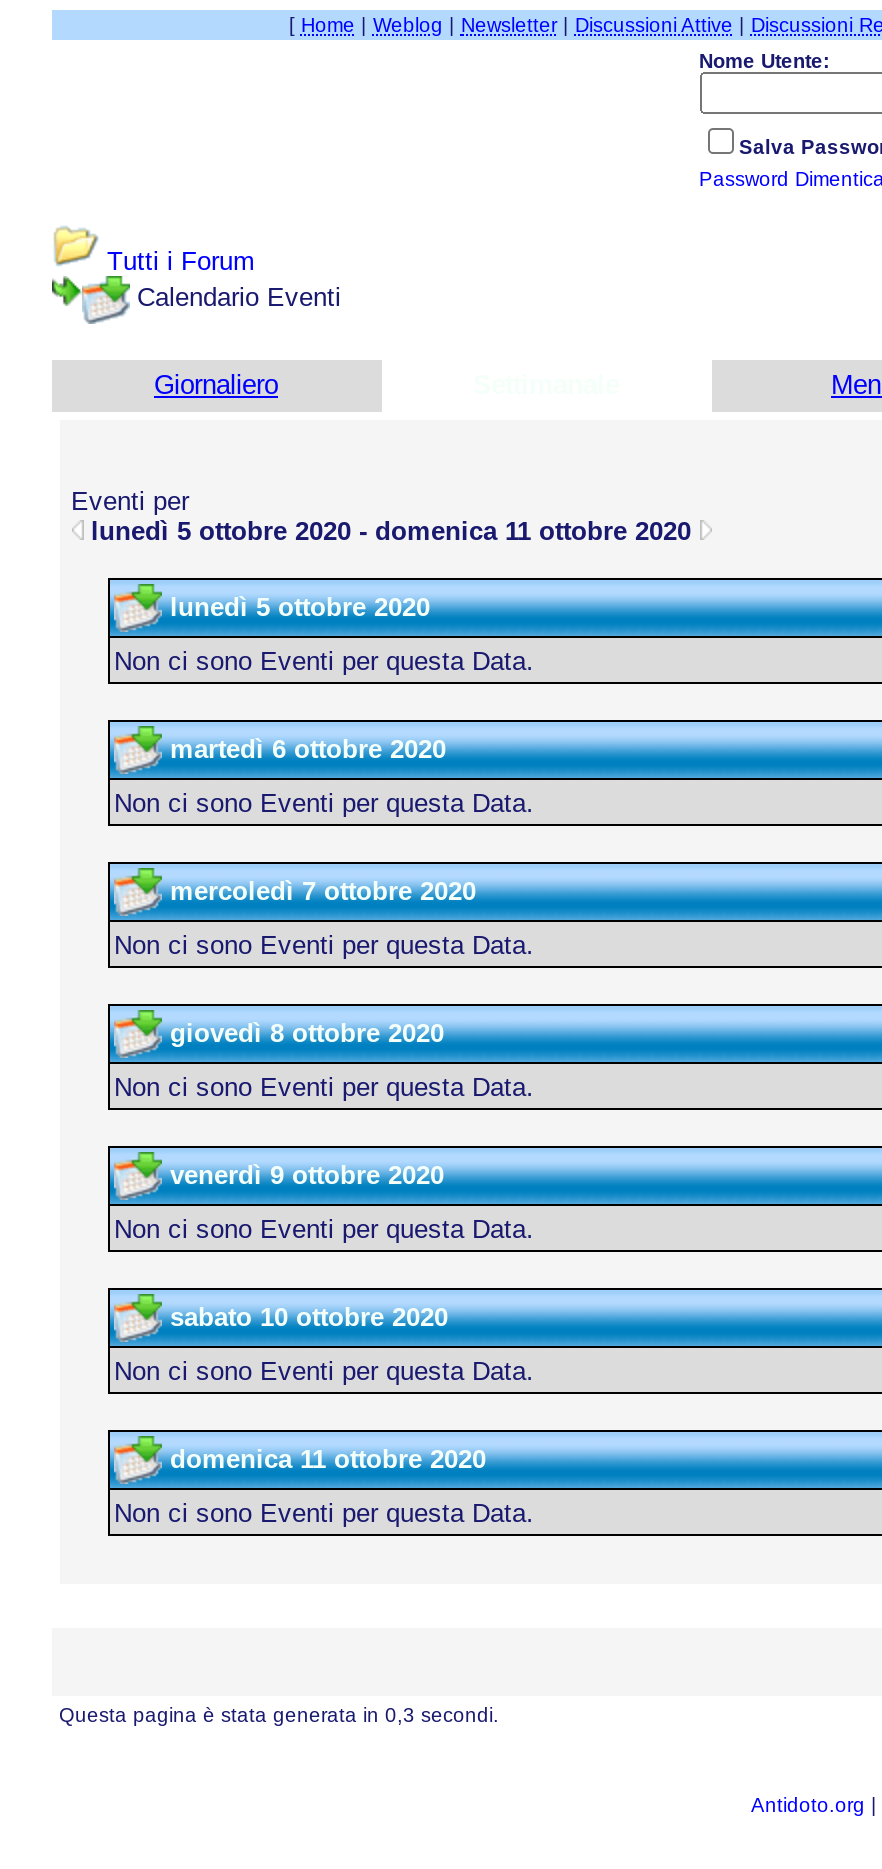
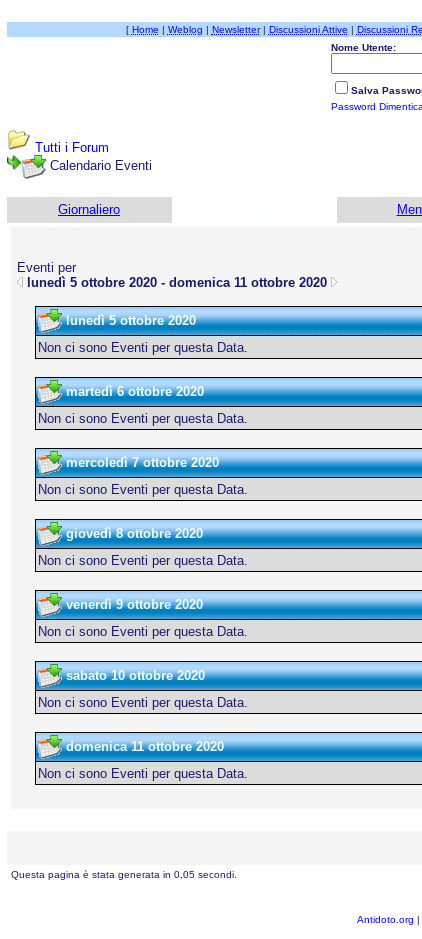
[59,1704,499,1726] Questa pagina è stata generata in 0,3 secondi. -> [10,869,236,880] Questa pagina è stata generata in 0,05 secondi.

